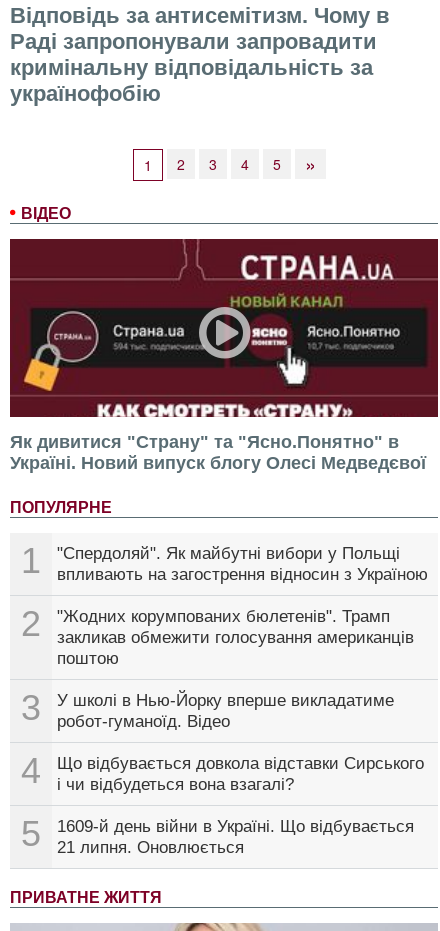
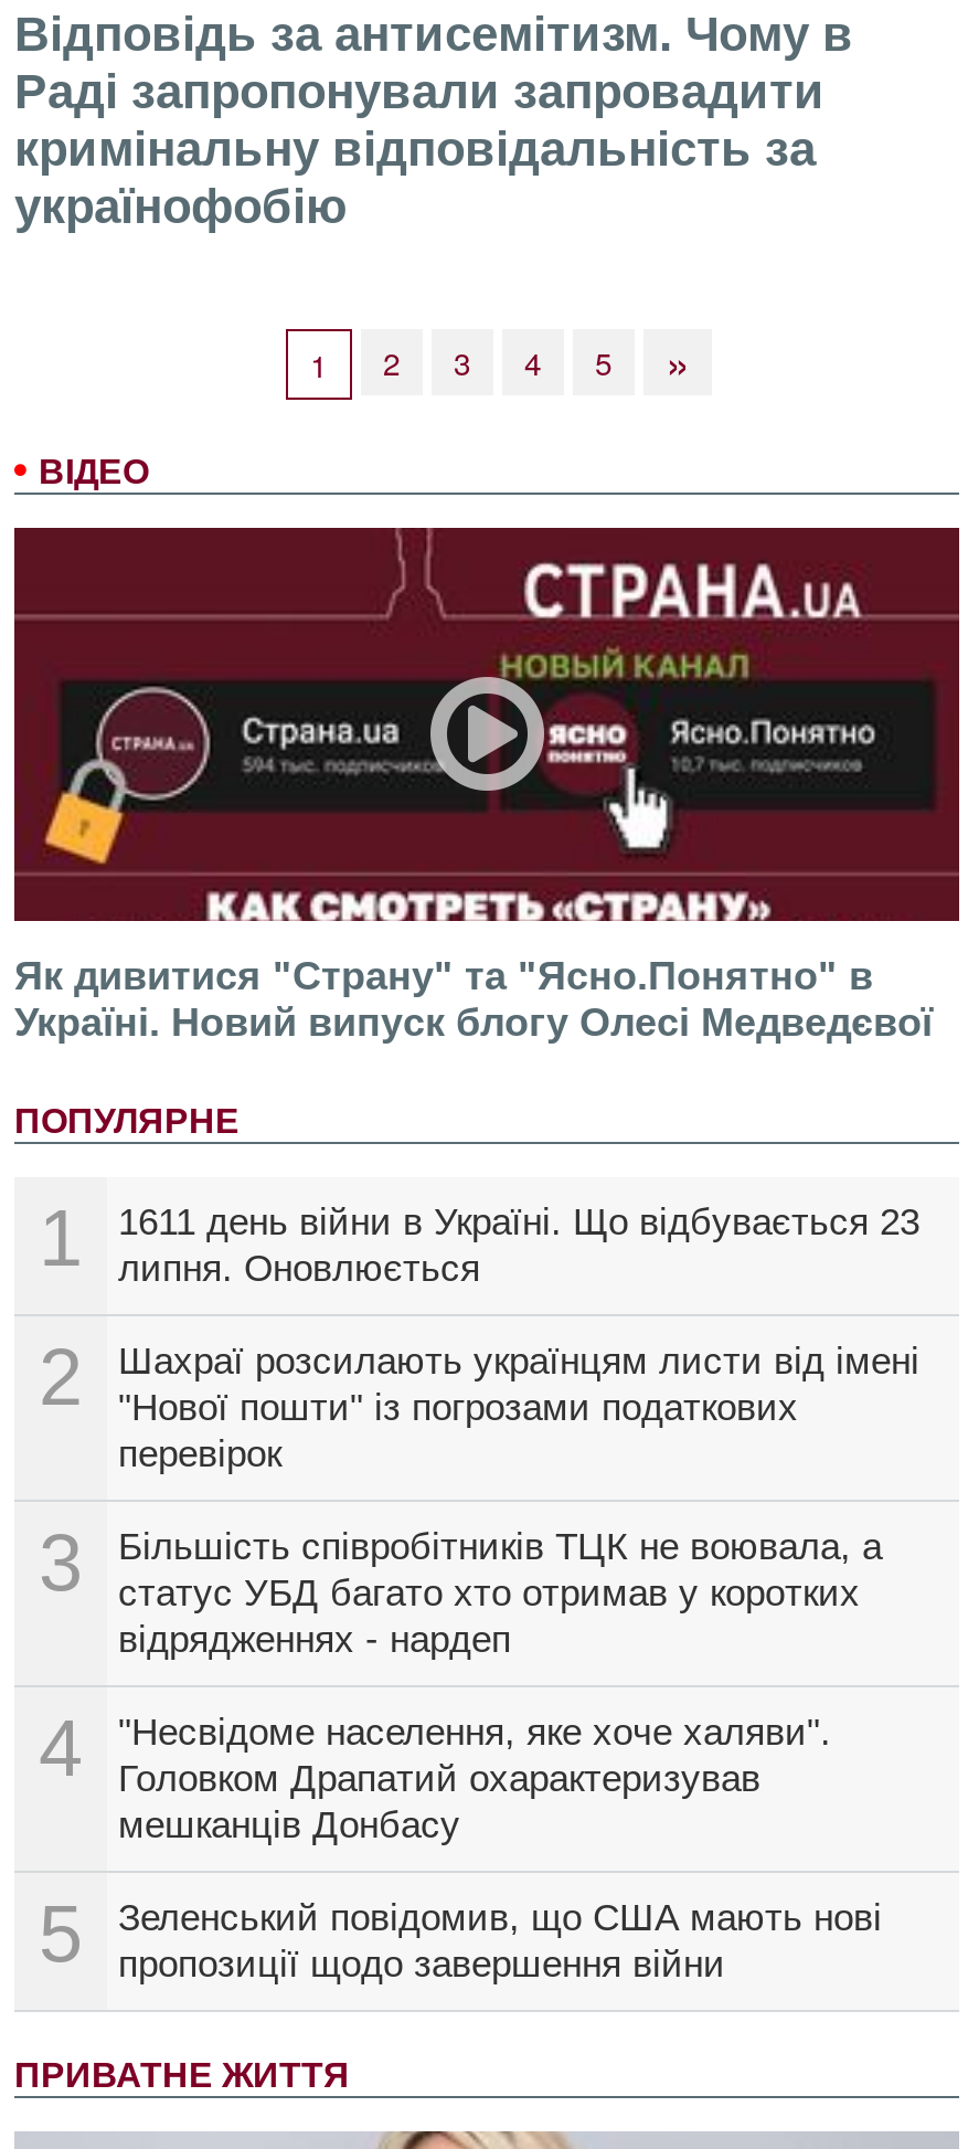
[57,544,428,584] "Спердоляй". Як майбутні вибори у Польщі | впливають на загострення відносин з Україною -> [118,1201,919,1290] 1611 день війни в Україні. Що відбувається 23 | липня. Оновлюється
[57,607,414,668] "Жодних корумпованих бюлетенів". Трамп | закликав обмежити голосування американців | поштою -> [118,1341,919,1475] Шахраї розсилають українцям листи від імені | "Нової пошти" із погрозами податкових | перевірок
[57,691,394,731] У школі в Нью-Йорку вперше викладатиме | робот-гуманоїд. Відео -> [118,1526,882,1661] Більшість співробітників ТЦК не воювала, а | статус УБД багато хто отримав у коротких | відрядженнях - нардеп
[57,754,424,794] Що відбувається довкола відставки Сирського | і чи відбудеться вона взагалі? -> [118,1712,831,1846] "Несвідоме населення, яке хоче халяви". | Головком Драпатий охарактеризував | мешканців Донбасу
[57,817,414,857] 1609-й день війни в Україні. Що відбувається | 21 липня. Оновлюється -> [118,1897,882,1986] Зеленський повідомив, що США мають нові | пропозиції щодо завершення війни

